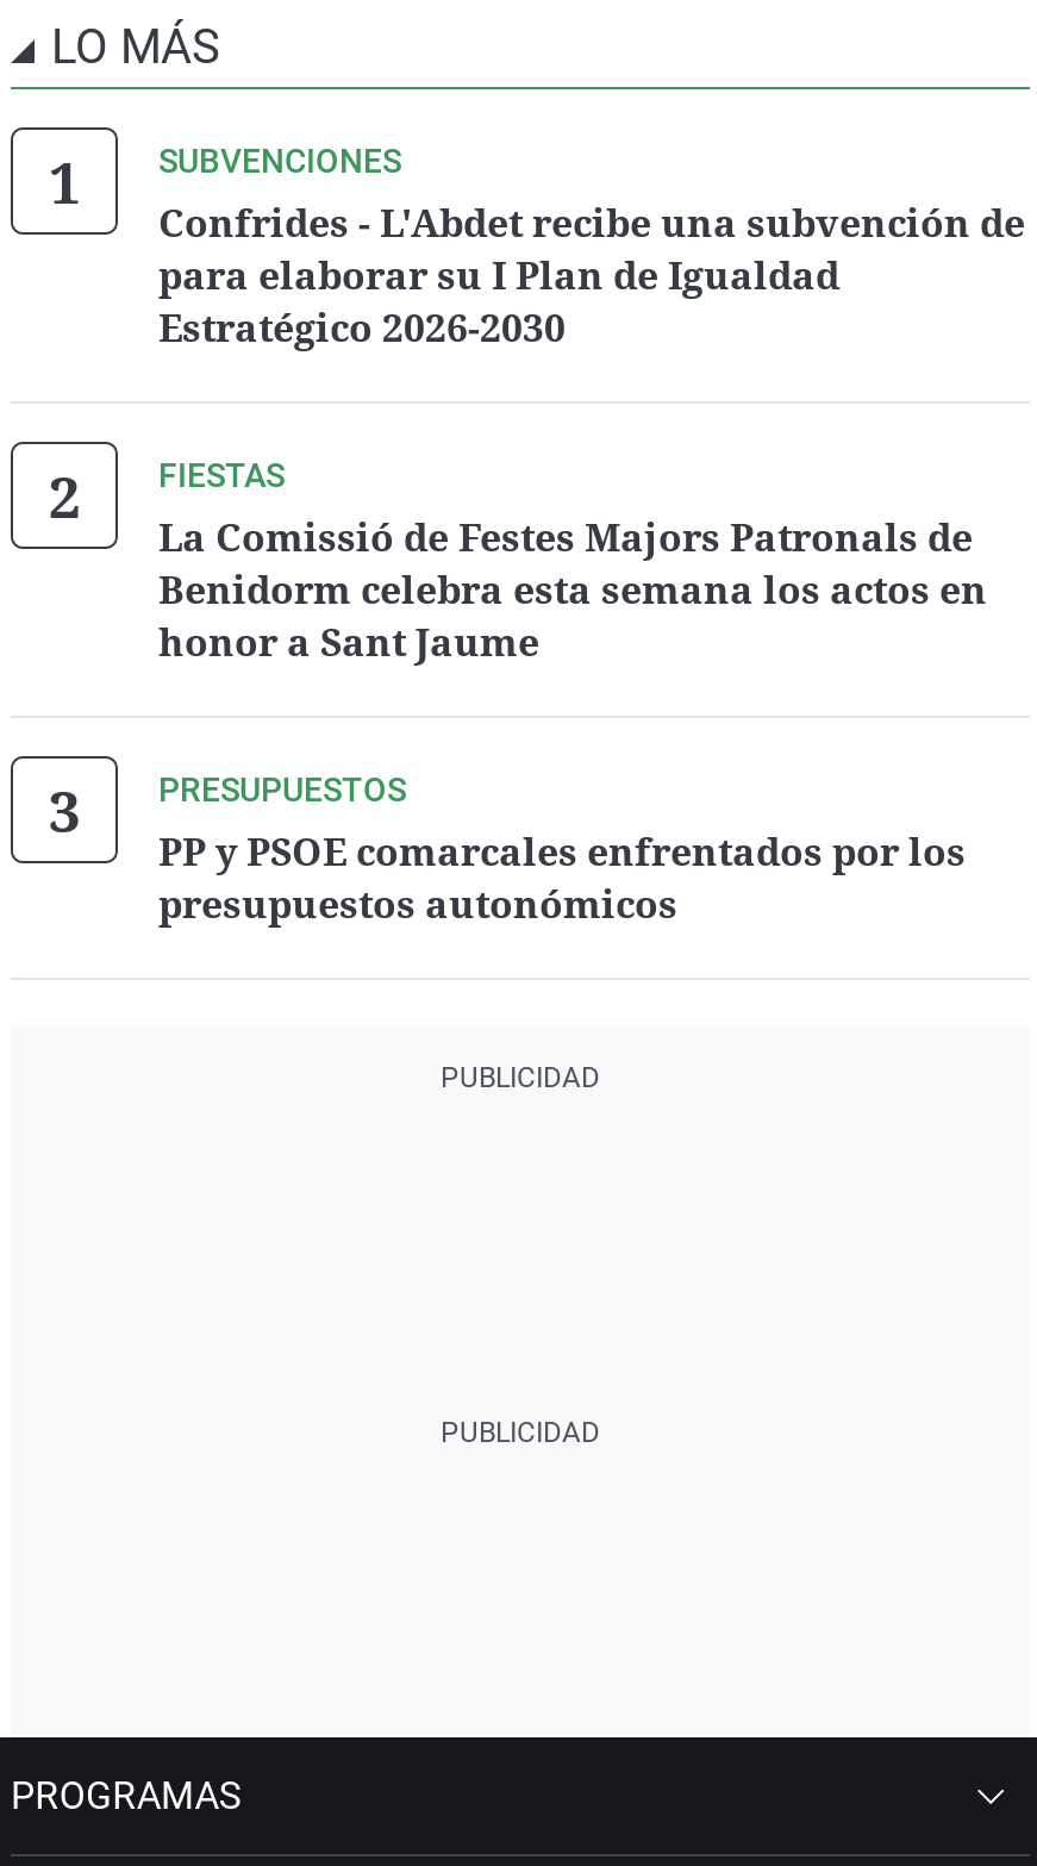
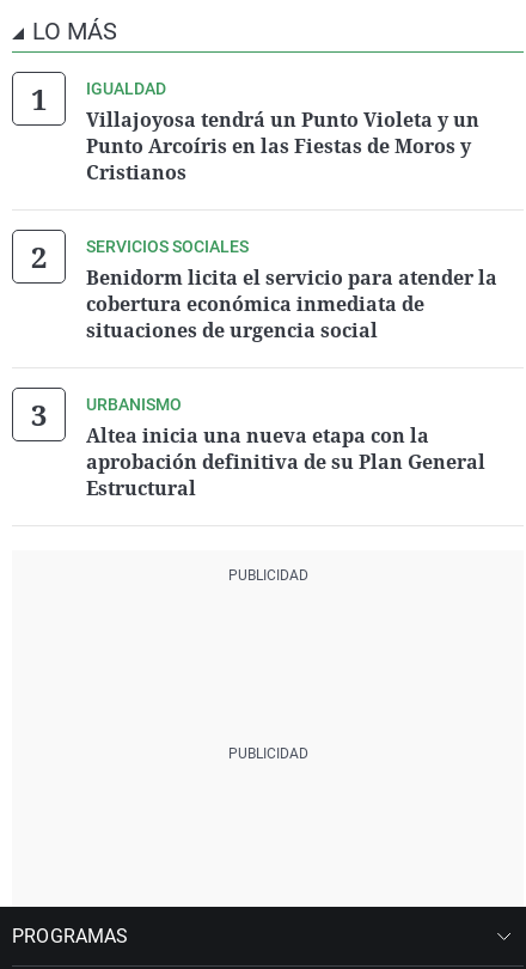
[158,142,1025,354] SUBVENCIONES | Confrides - L'Abdet recibe una subvención de | para elaborar su I Plan de Igualdad | Estratégico 2026-2030 -> [86,79,479,185] IGUALDAD | Villajoyosa tendrá un Punto Violeta y un | Punto Arcoíris en las Fiestas de Moros y | Cristianos
[158,456,987,668] FIESTAS | La Comissió de Festes Majors Patronals de | Benidorm celebra esta semana los actos en | honor a Sant Jaume -> [86,237,497,343] SERVICIOS SOCIALES | Benidorm licita el servicio para atender la | cobertura económica inmediata de | situaciones de urgencia social
[158,770,966,930] PRESUPUESTOS | PP y PSOE comarcales enfrentados por los | presupuestos autonómicos -> [86,395,485,501] URBANISMO | Altea inicia una nueva etapa con la | aprobación definitiva de su Plan General | Estructural

